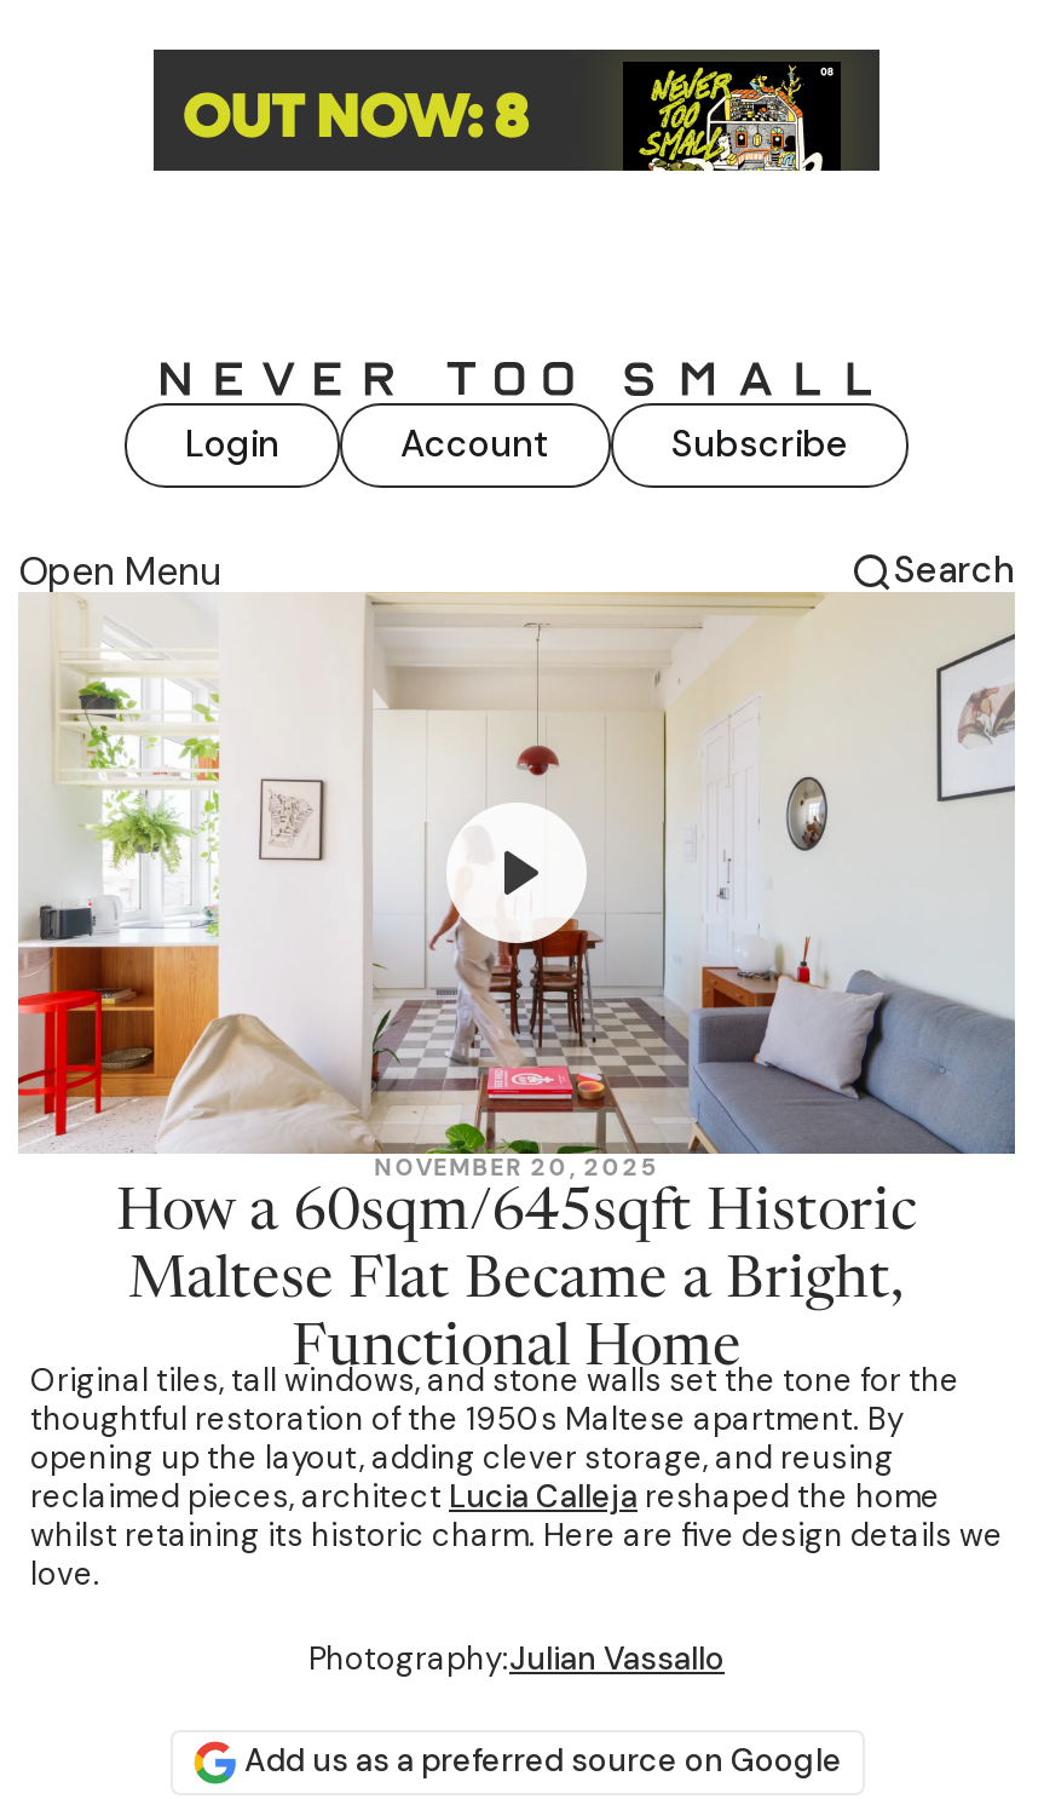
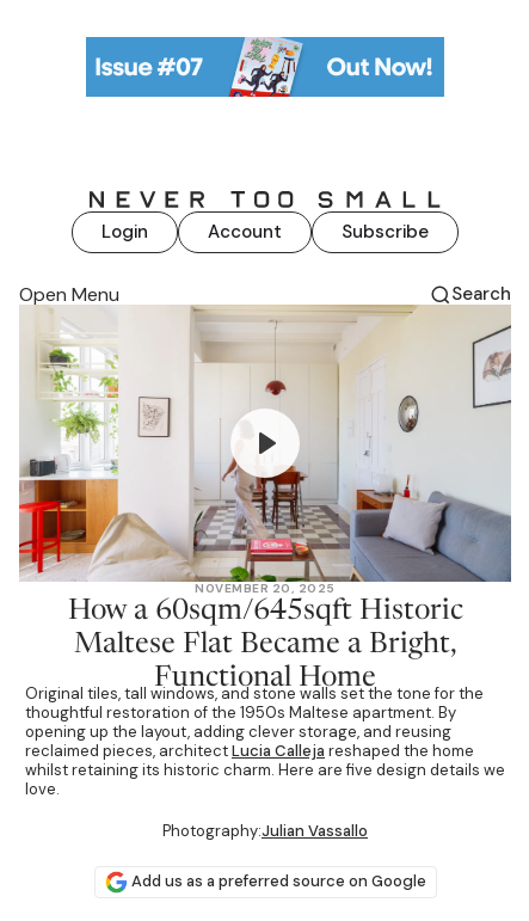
[151,47,882,173] [image] -> [85,36,445,98] [image]

